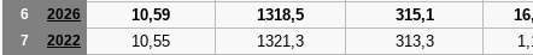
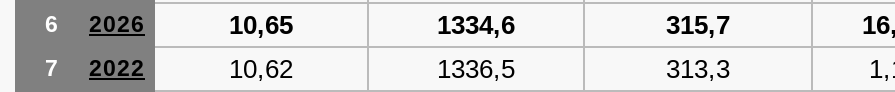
[131,6,170,24] 10,59 -> [229,9,293,39] 10,65
[257,6,304,24] 1318,5 -> [437,9,515,39] 1334,6
[395,6,434,24] 315,1 -> [666,9,730,39] 315,7
[131,32,170,50] 10,55 -> [229,53,293,83] 10,62
[257,32,304,50] 1321,3 -> [437,53,515,83] 1336,5

